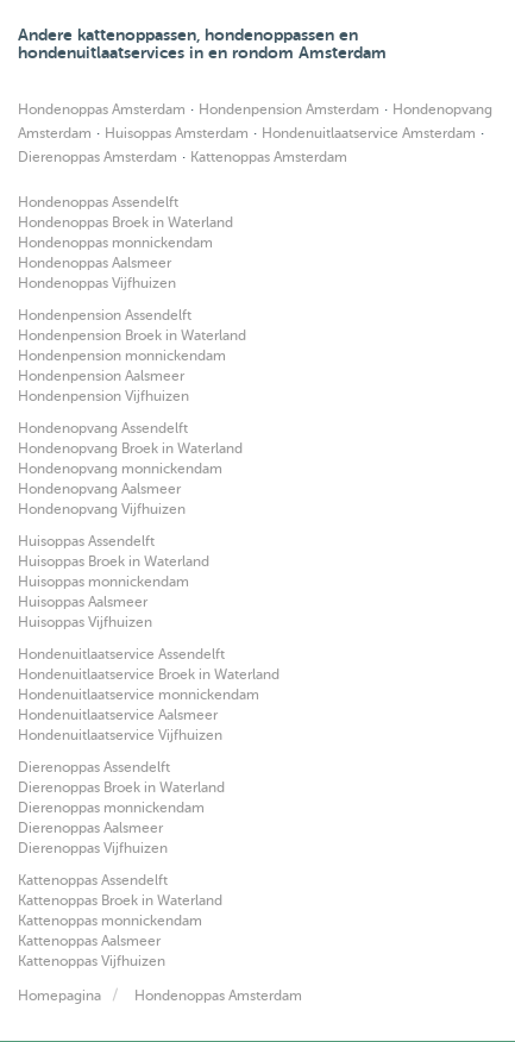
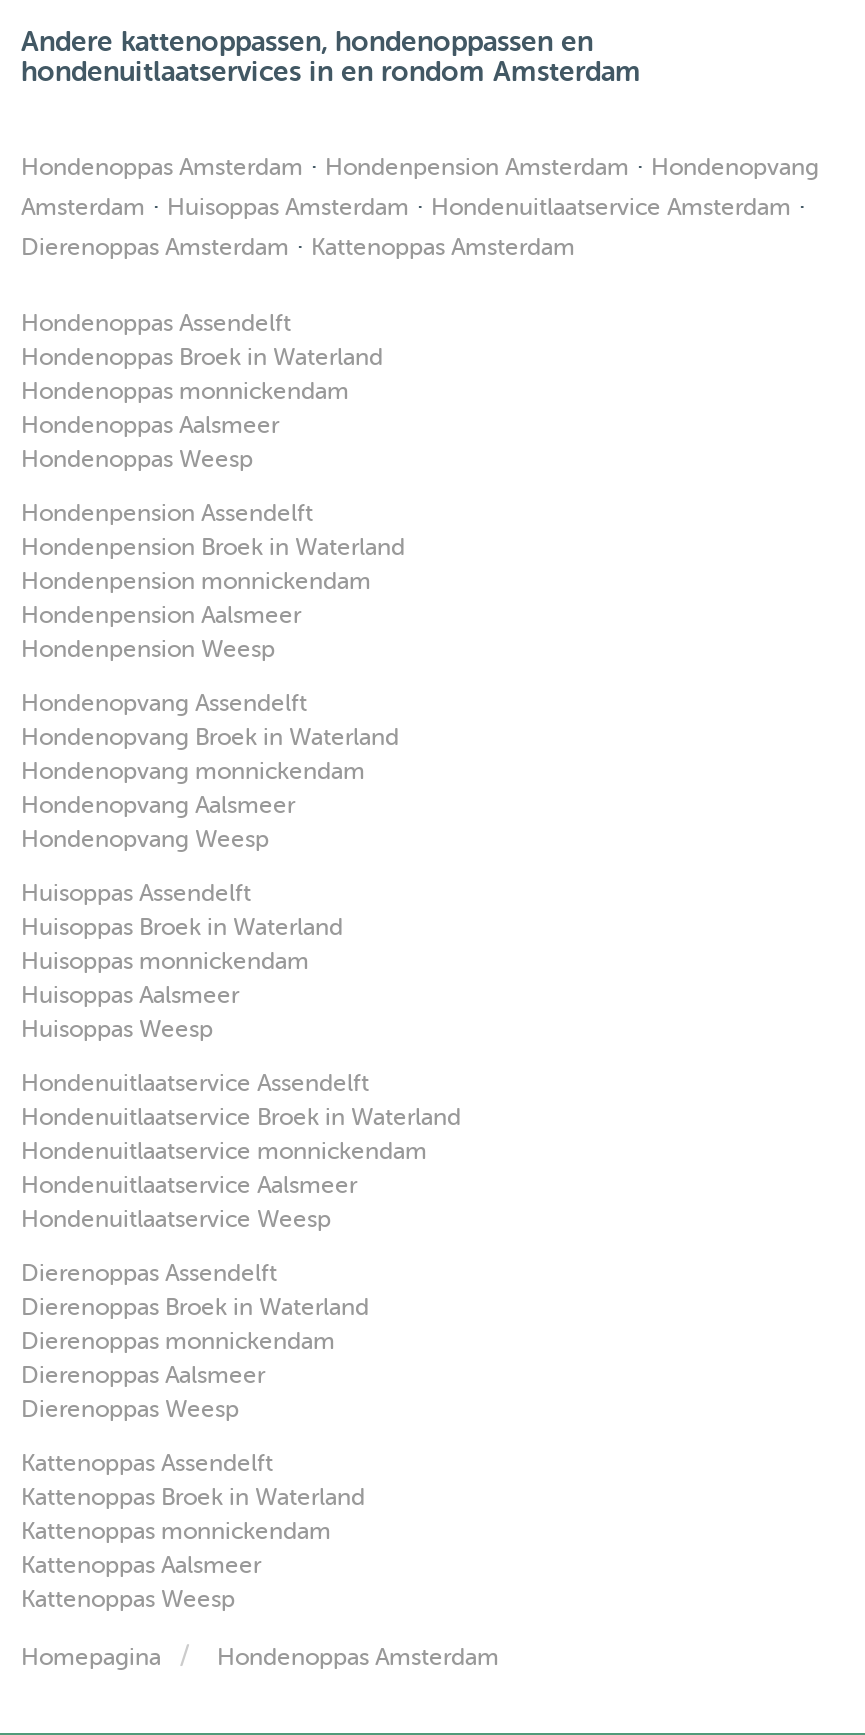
[18,275,176,291] Hondenoppas Vijfhuizen -> [21,445,253,473] Hondenoppas Weesp
[18,388,189,404] Hondenpension Vijfhuizen -> [21,635,275,663] Hondenpension Weesp
[18,501,186,517] Hondenopvang Vijfhuizen -> [21,825,269,853] Hondenopvang Weesp
[18,614,152,630] Huisoppas Vijfhuizen -> [21,1015,213,1043] Huisoppas Weesp
[18,727,222,743] Hondenuitlaatservice Vijfhuizen -> [21,1205,331,1233] Hondenuitlaatservice Weesp
[18,840,168,856] Dierenoppas Vijfhuizen -> [21,1395,239,1423] Dierenoppas Weesp
[18,953,165,969] Kattenoppas Vijfhuizen -> [21,1585,235,1613] Kattenoppas Weesp

